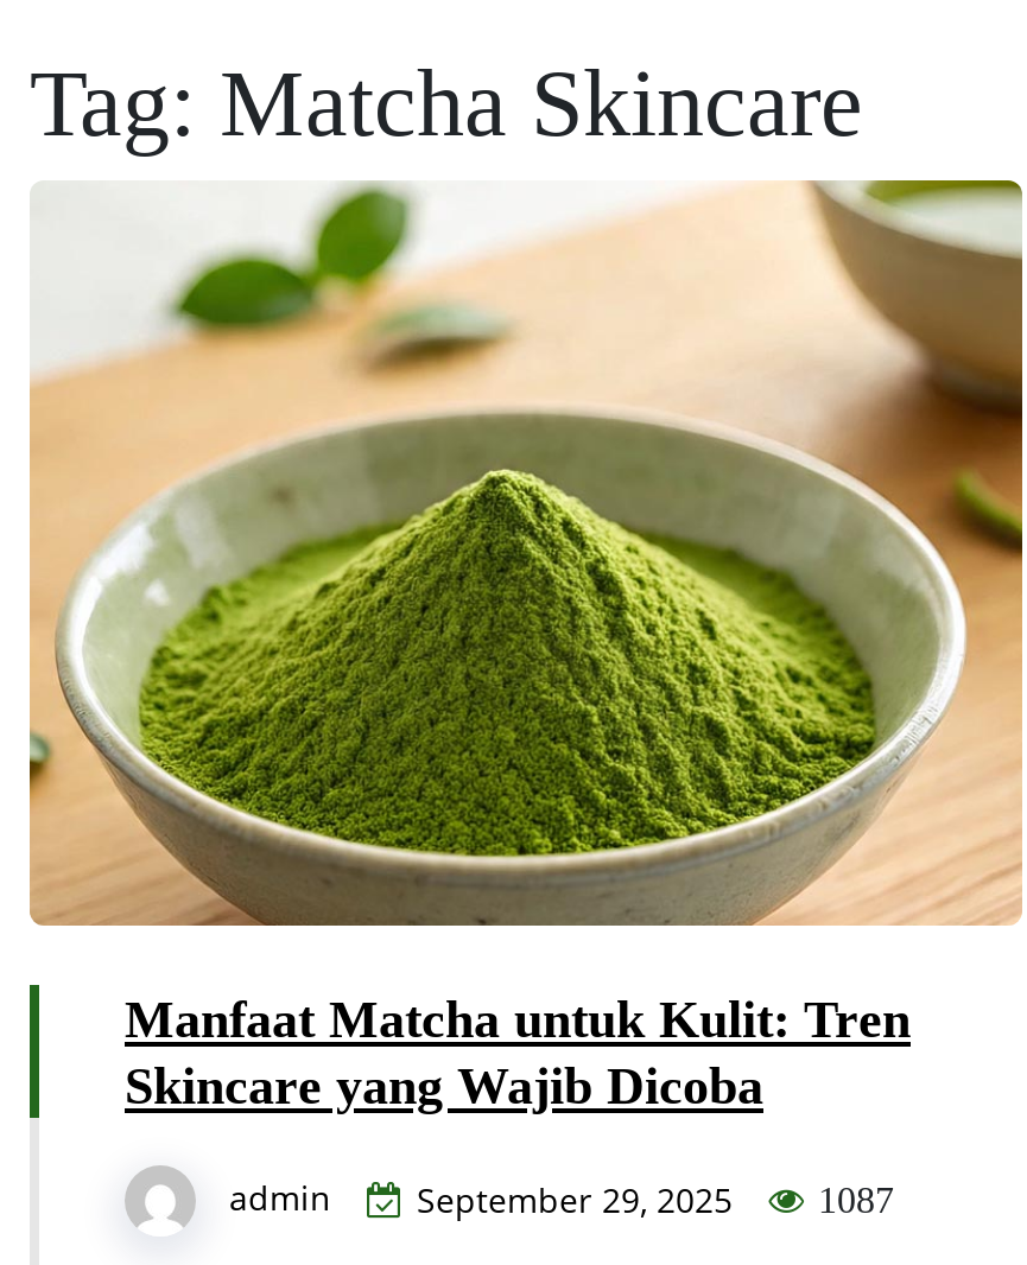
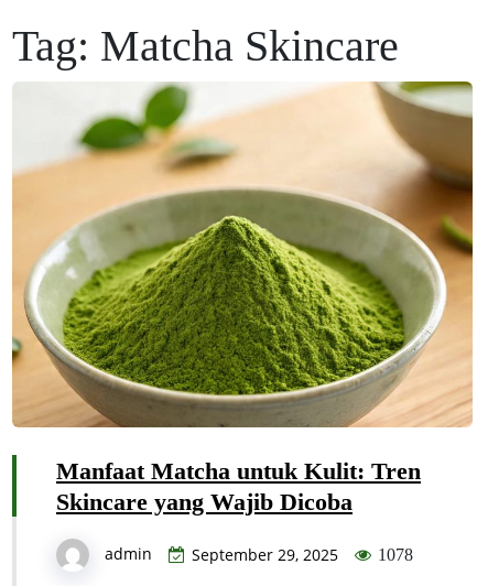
[229,1174,894,1222] admin September 29, 2025 1087 -> [105,543,413,565] admin September 29, 2025 1078

